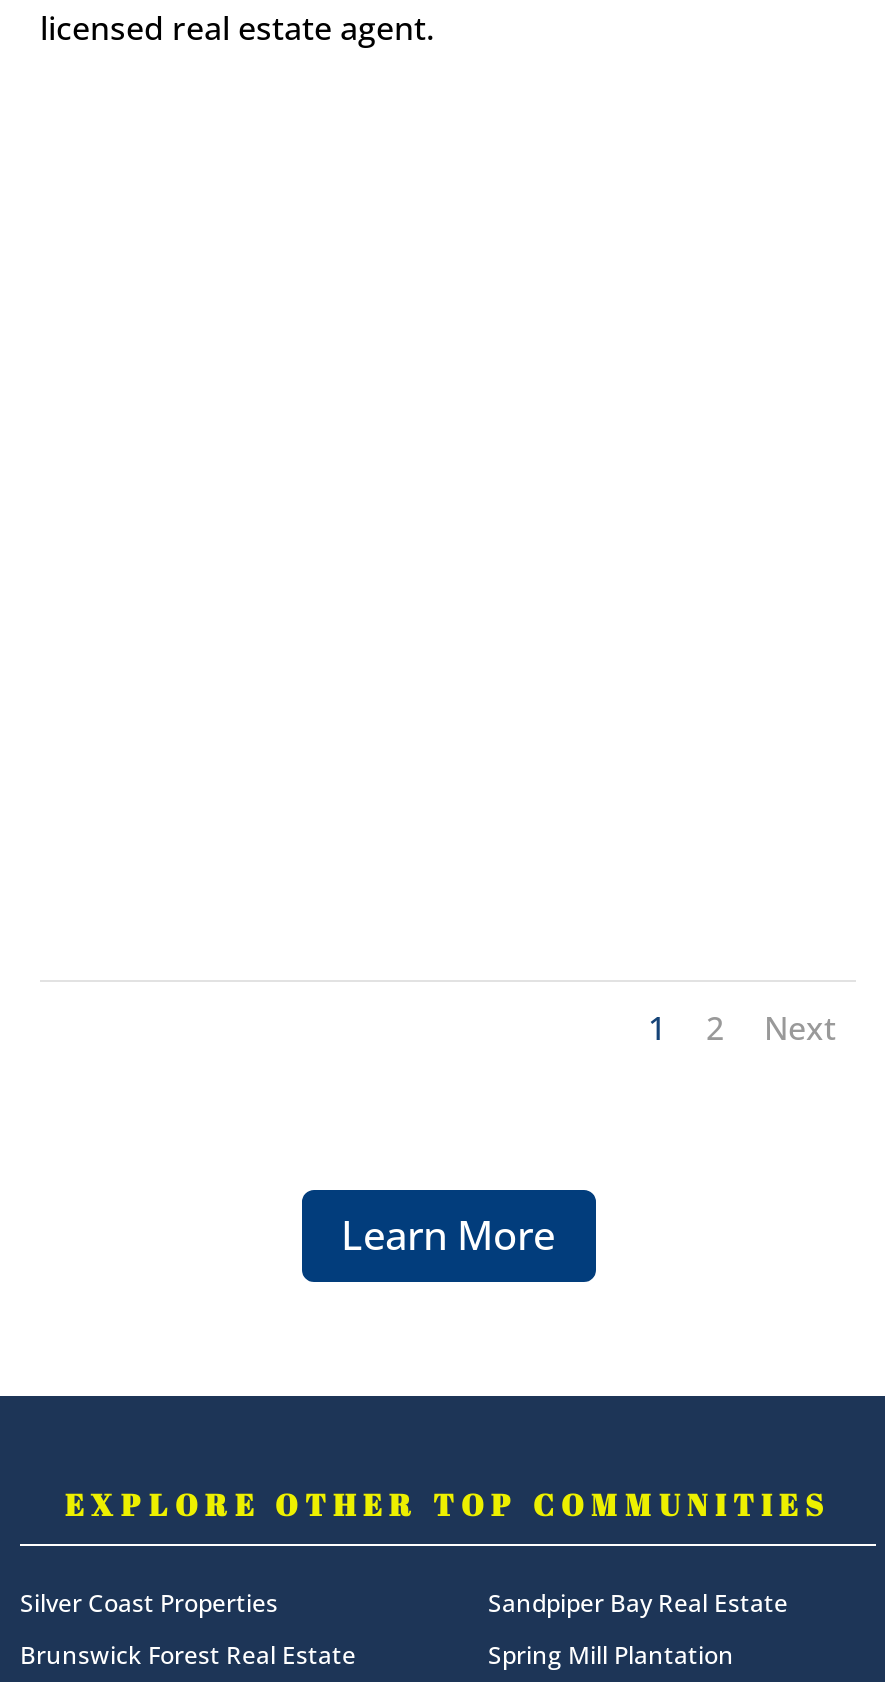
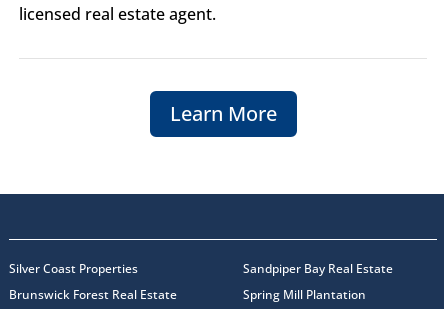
[648,1006,836,1050] 1 | 2 | Next -> none
[65,1484,831,1524] EXPLORE OTHER TOP COMMUNITIES -> none

